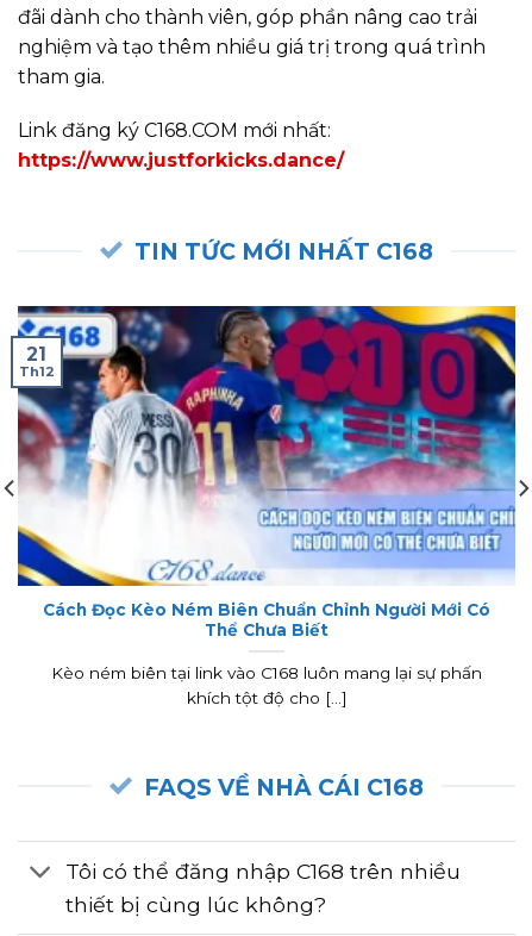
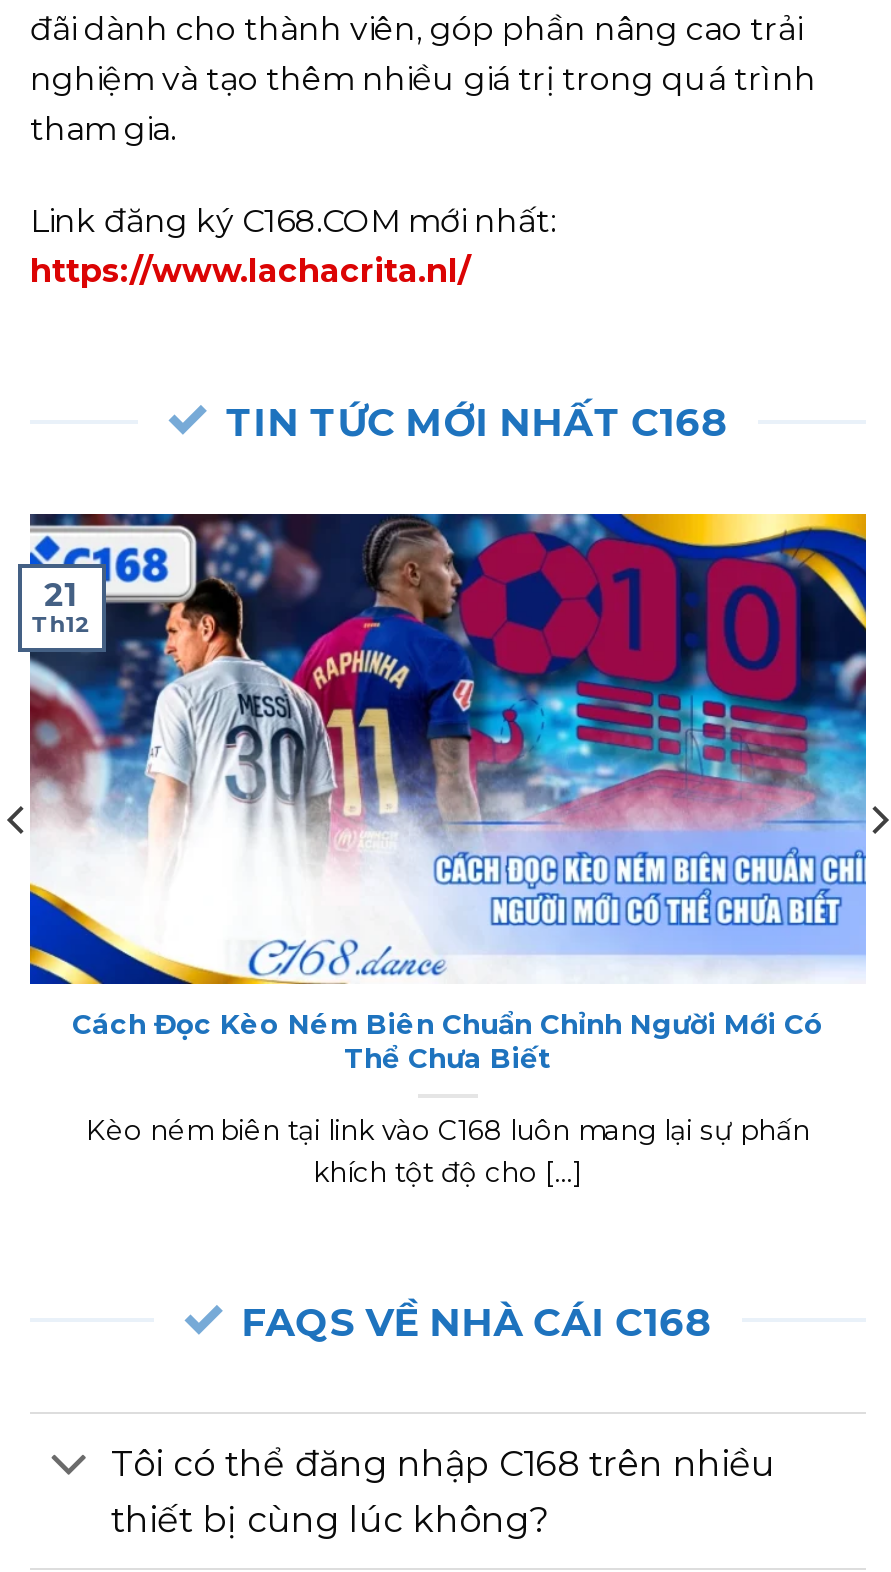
[18,149,344,172] https://www.justforkicks.dance/ -> [30,251,470,289] https://www.lachacrita.nl/

